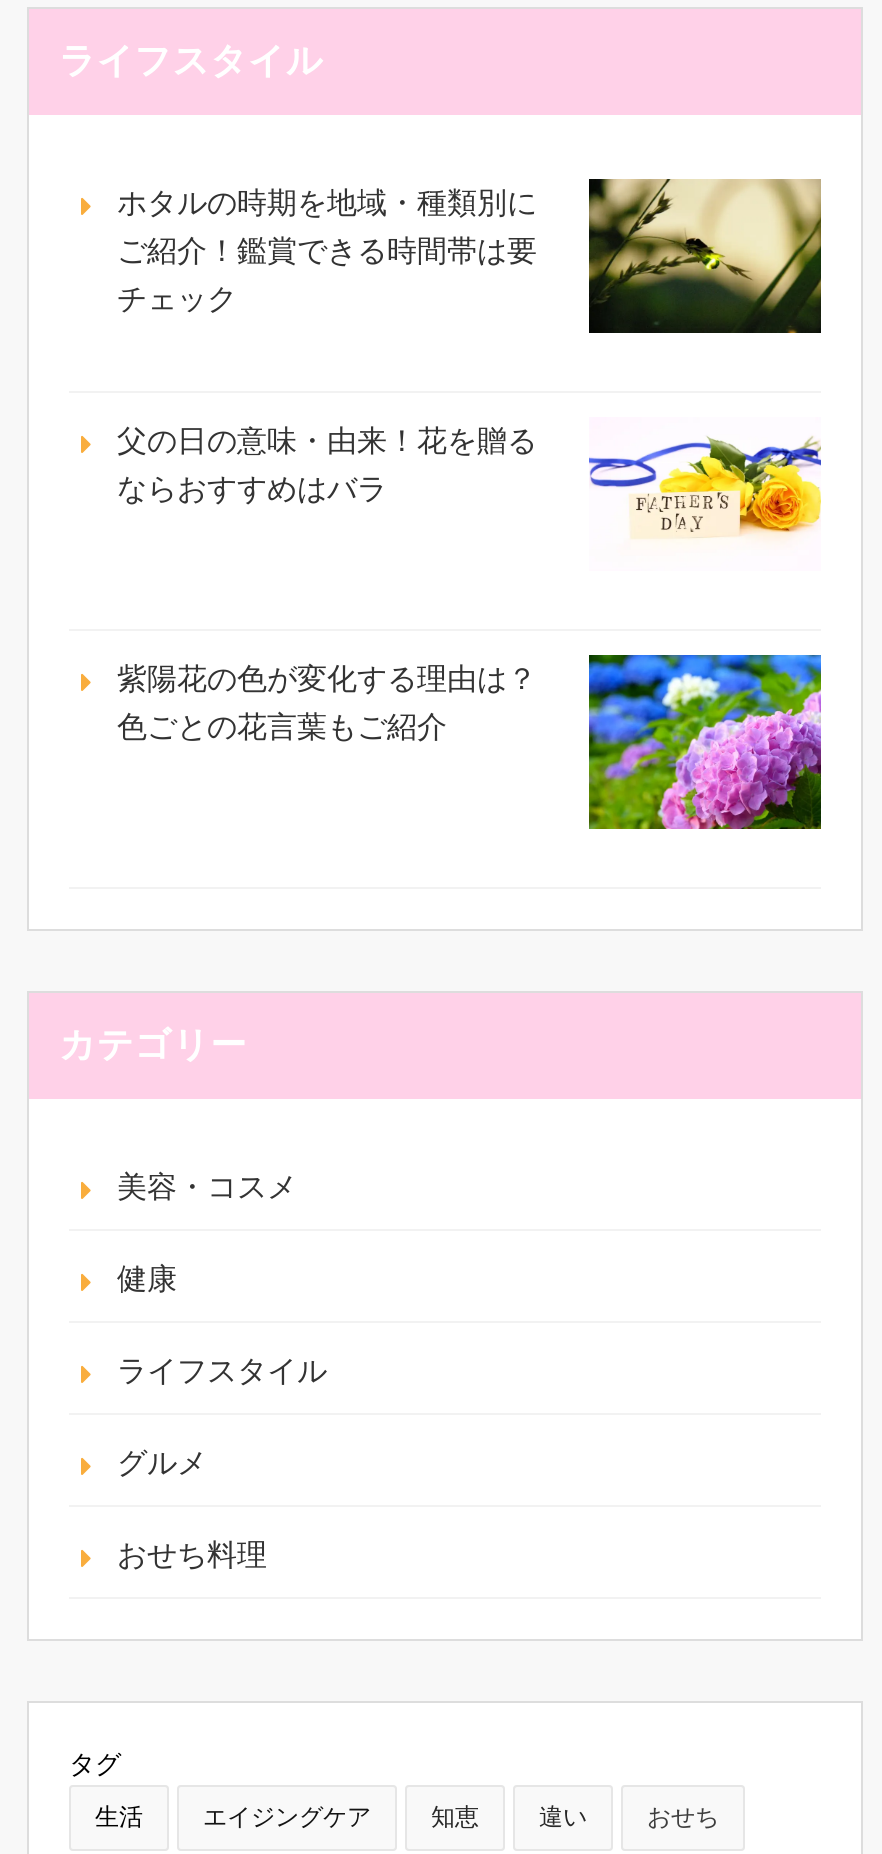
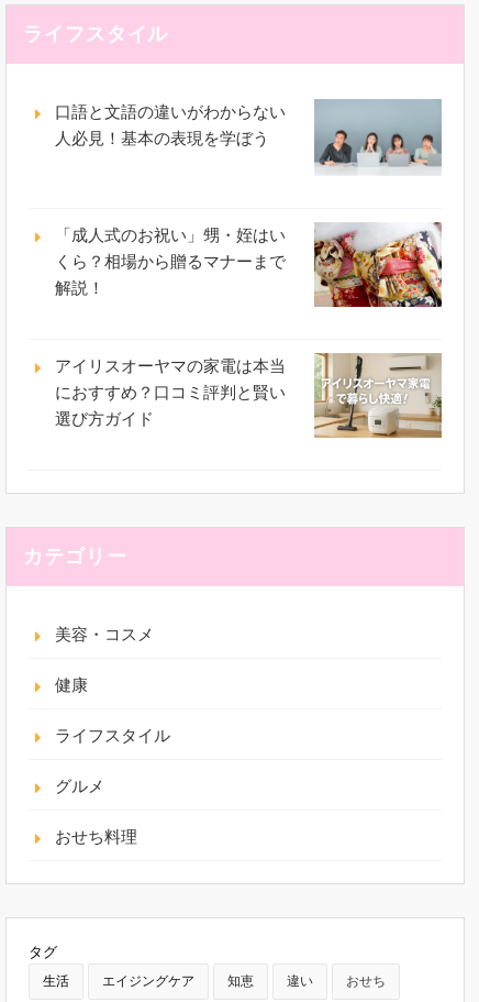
[117,177,823,335] [image] | ホタルの時期を地域・種類別に | ご紹介！鑑賞できる時間帯は要 | チェック -> [55,99,443,175] [image] | 口語と文語の違いがわからない | 人必見！基本の表現を学ぼう
[117,423,821,557] [image] | 父の日の意味・由来！花を贈る | ならおすすめはバラ -> [55,221,443,308] [image] | 「成人式のお祝い」甥・姪はい | くら？相場から贈るマナーまで | 解説！
[117,653,823,831] [image] | 紫陽花の色が変化する理由は？ | 色ごとの花言葉もご紹介 -> [55,352,443,439] [image] | アイリスオーヤマの家電は本当 | におすすめ？口コミ評判と賢い | 選び方ガイド

